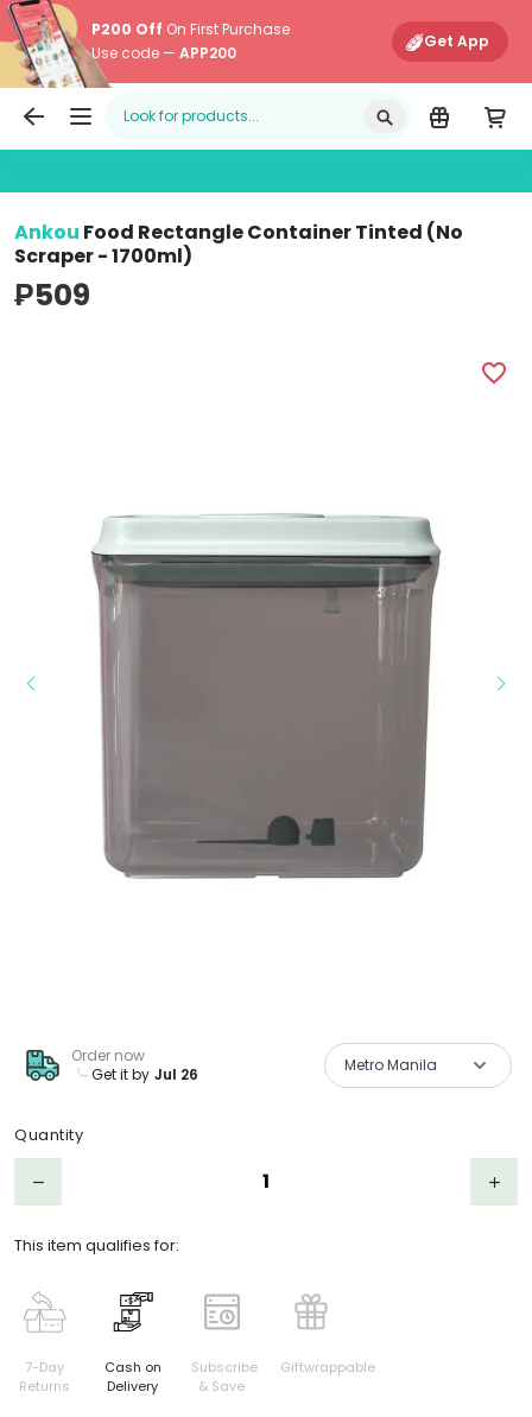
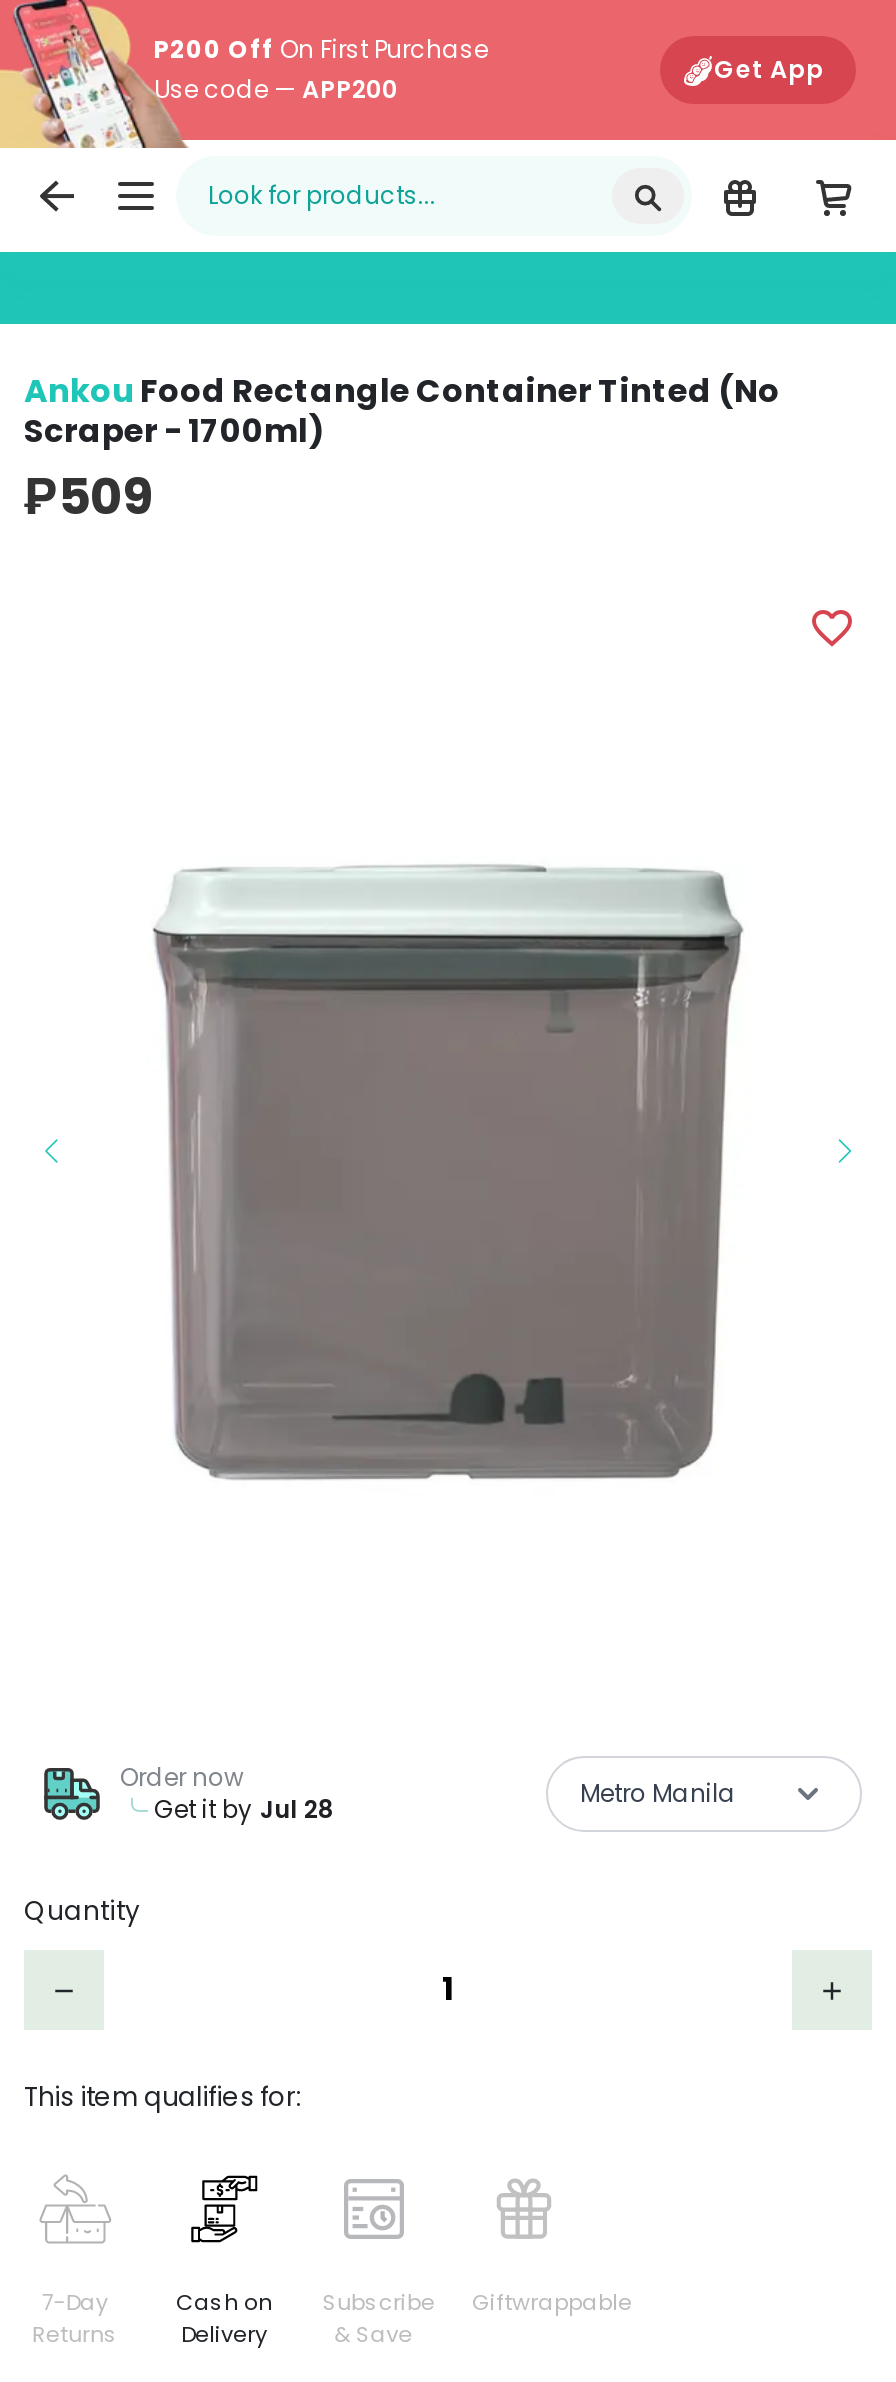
[91,1064,198,1085] Get it by Jul 26 -> [154,1792,334,1826] Get it by Jul 28

